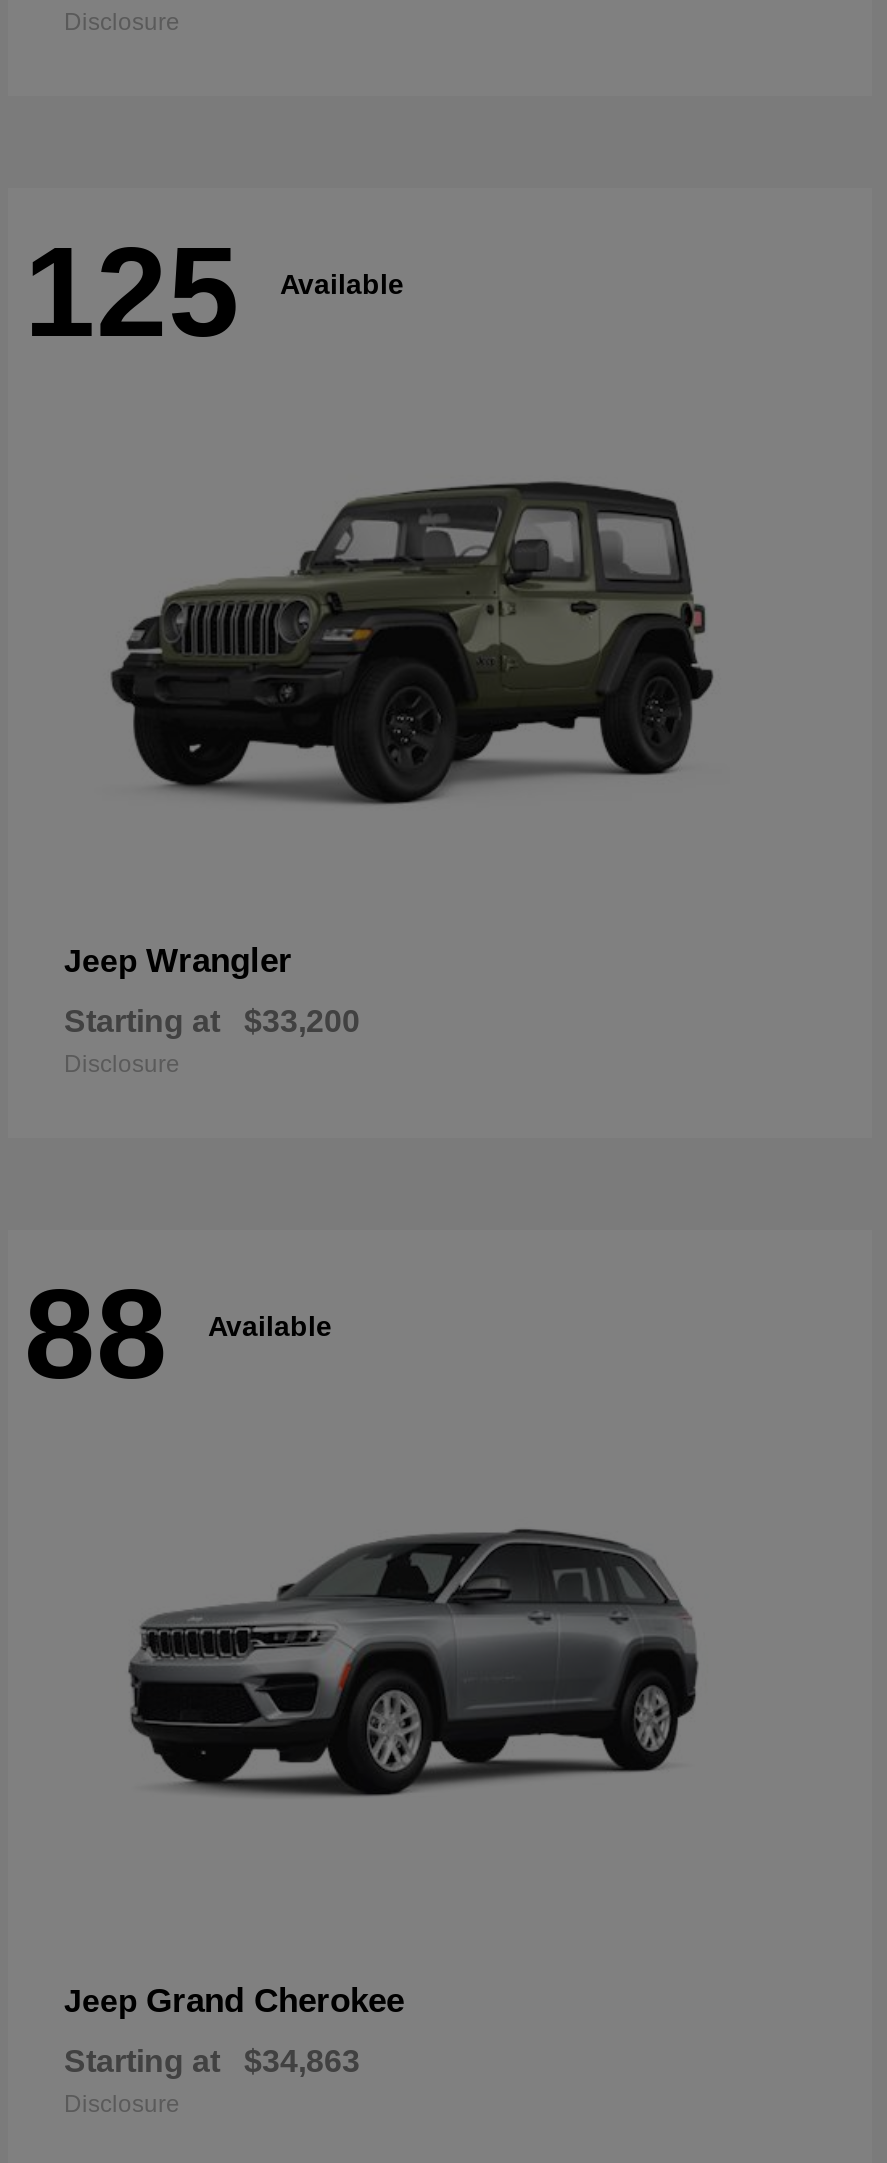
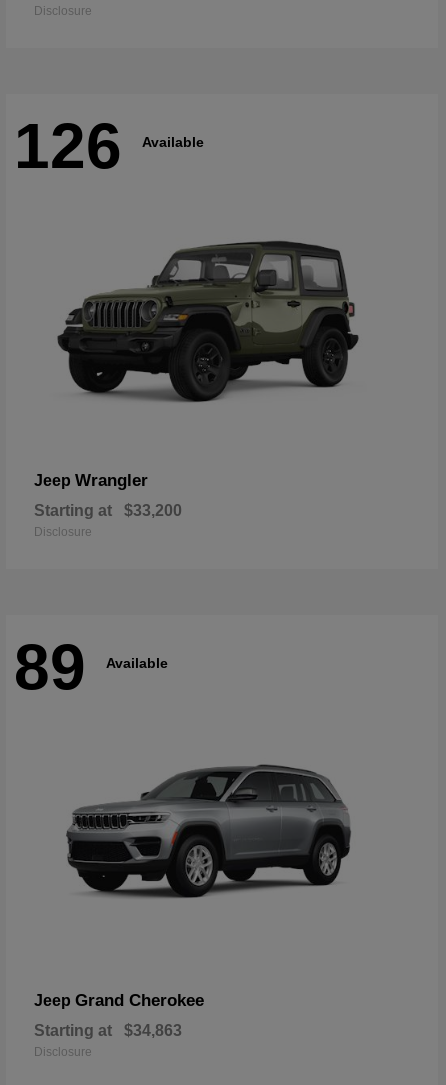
[24,221,404,365] 125 Available -> [14,110,204,182] 126 Available
[24,1262,332,1406] 88 Available -> [14,631,168,703] 89 Available

